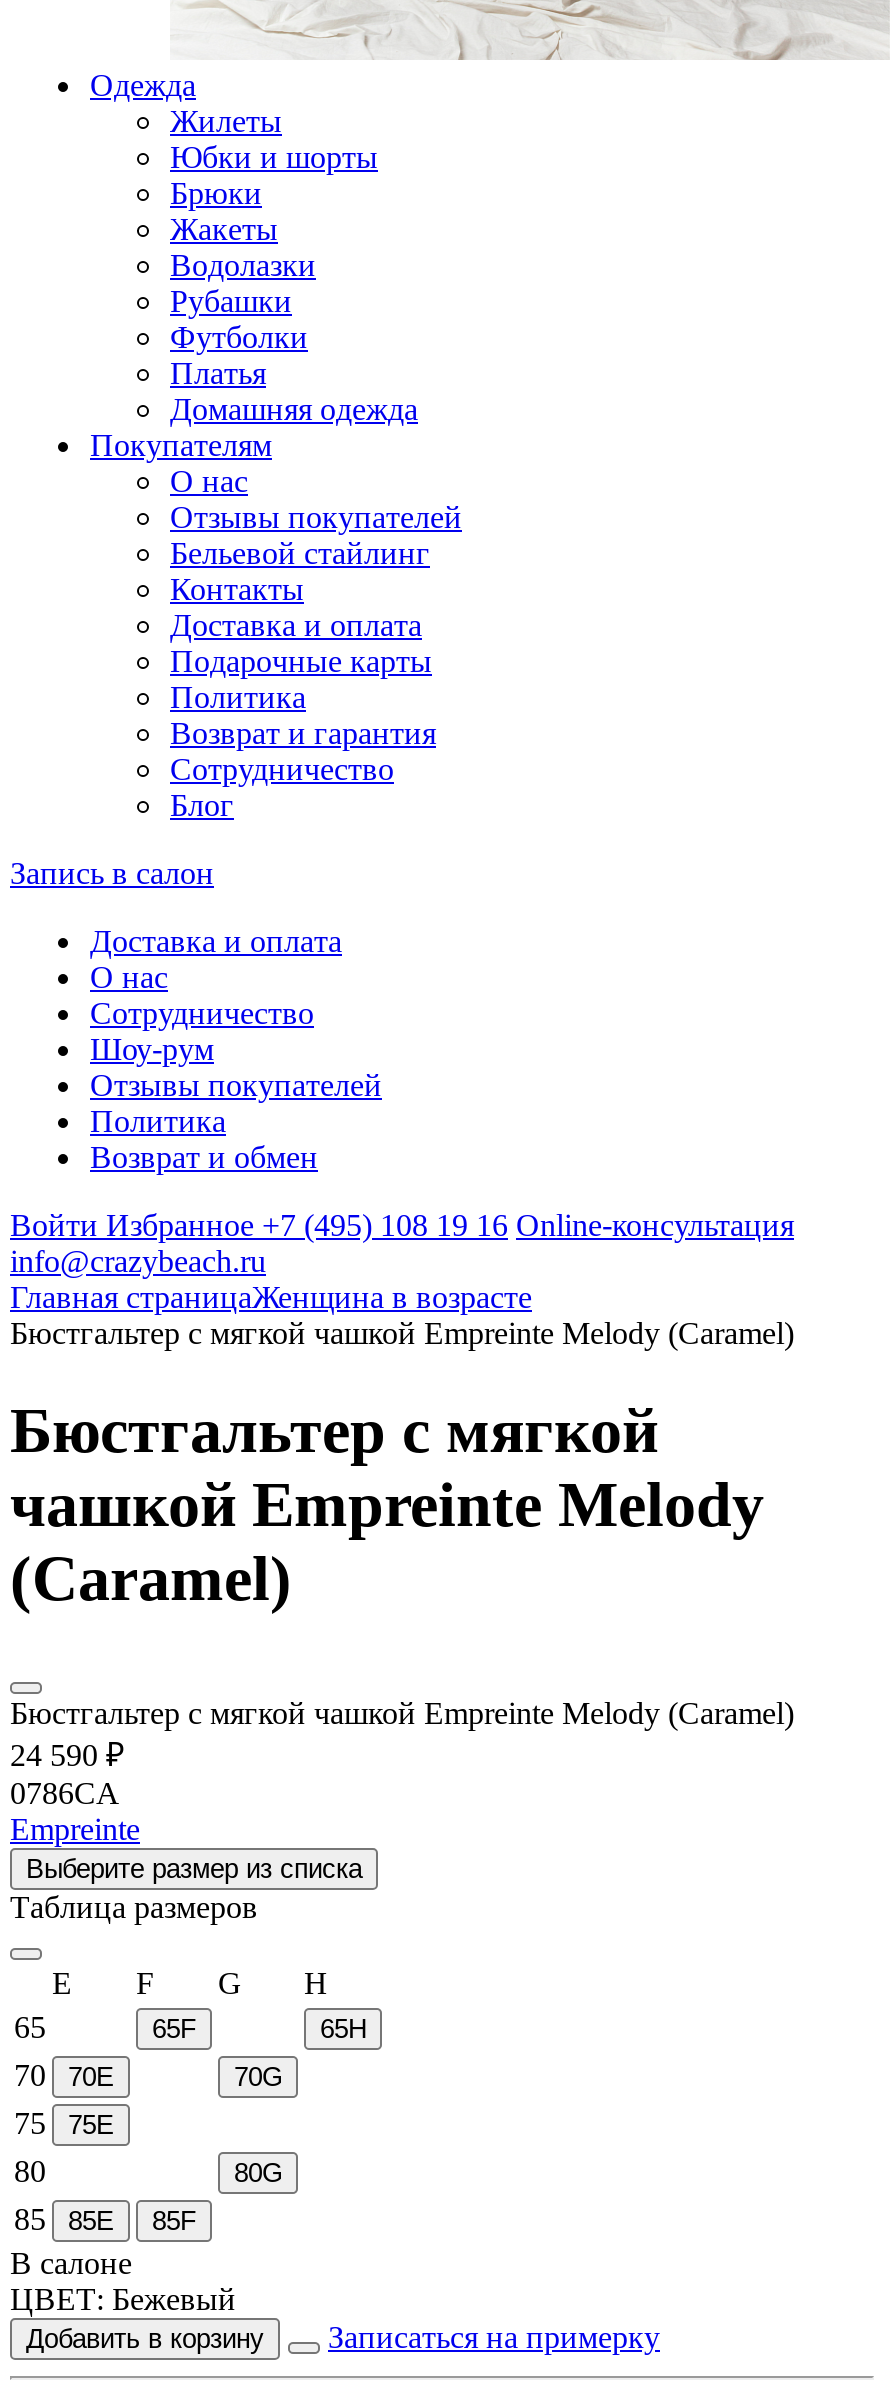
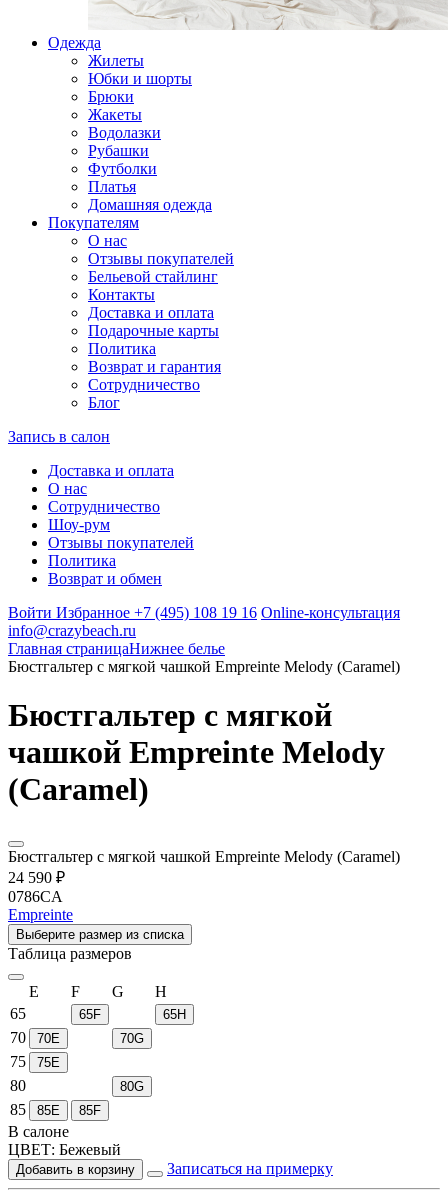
[10,1280,532,1314] Главная страницаЖенщина в возрасте -> [8,640,225,657] Главная страницаНижнее белье

